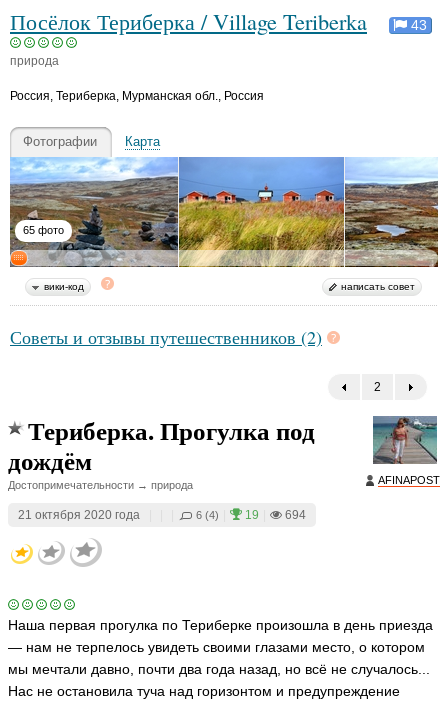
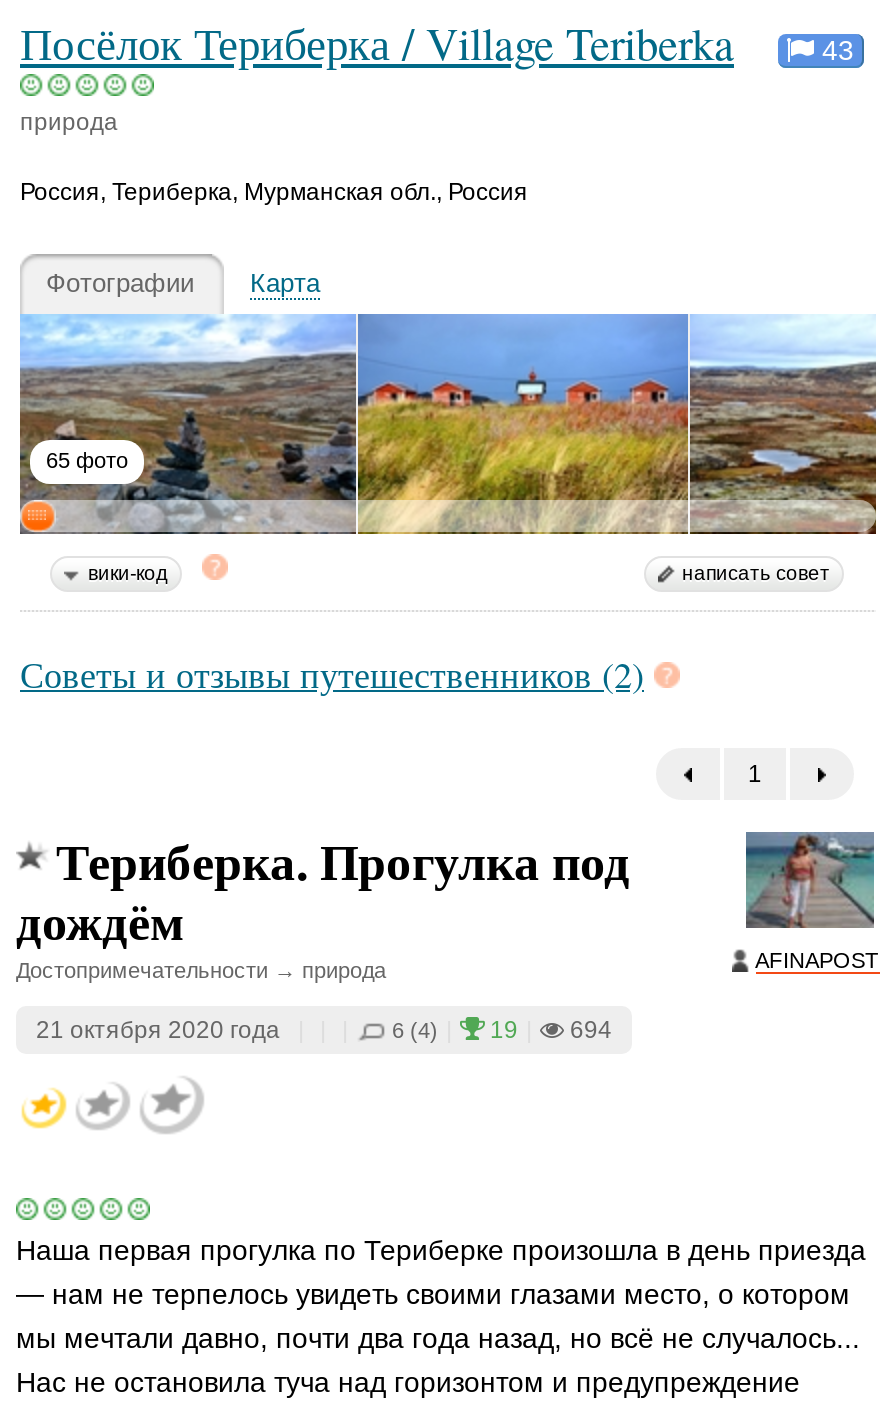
[374,380,381,394] 2 -> [748,760,762,788] 1

